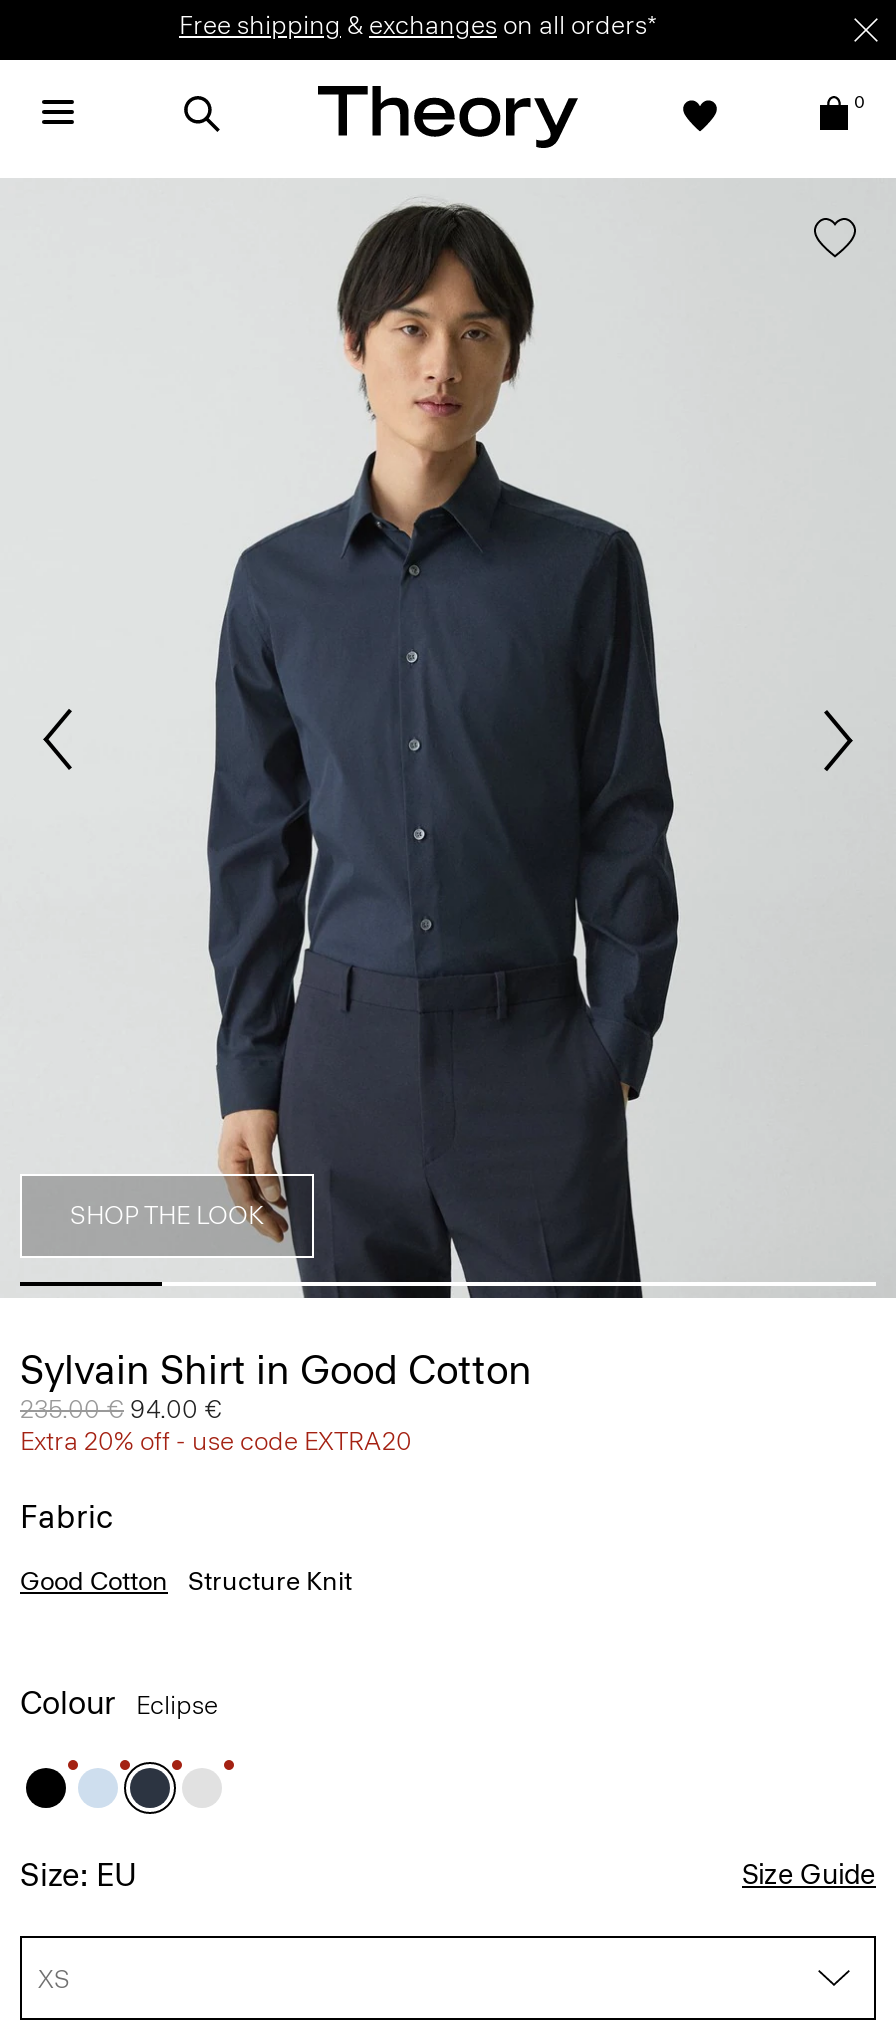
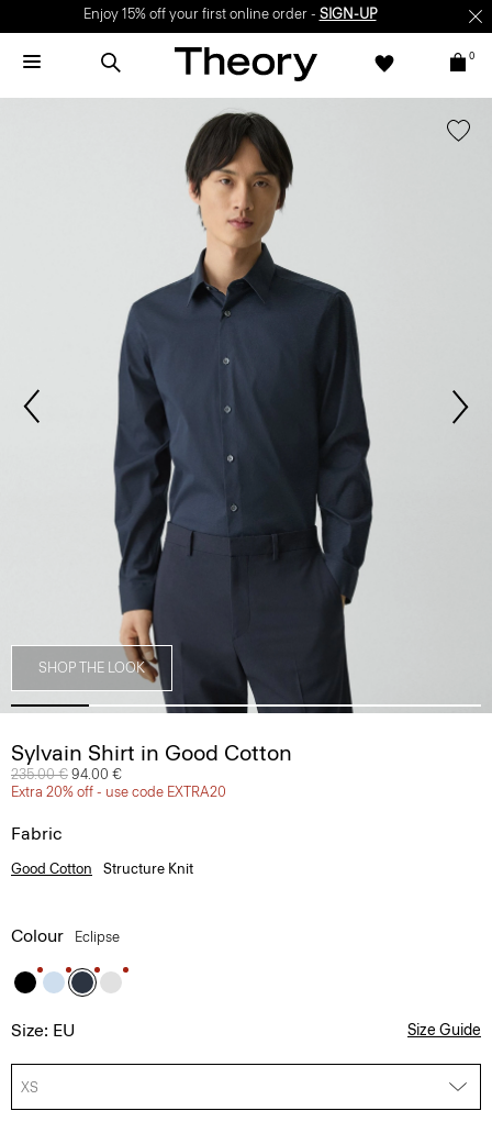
[179,10,657,40] Free shipping & exchanges on all orders* -> [83,5,376,22] Enjoy 15% off your first online order - SIGN-UP

